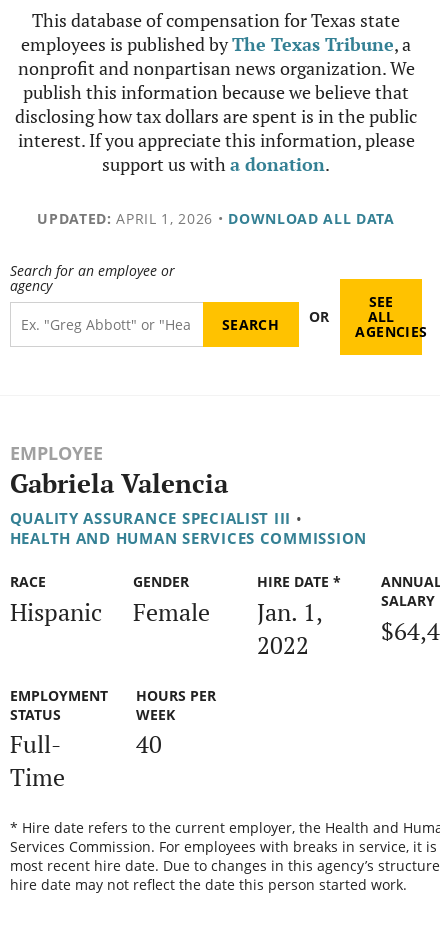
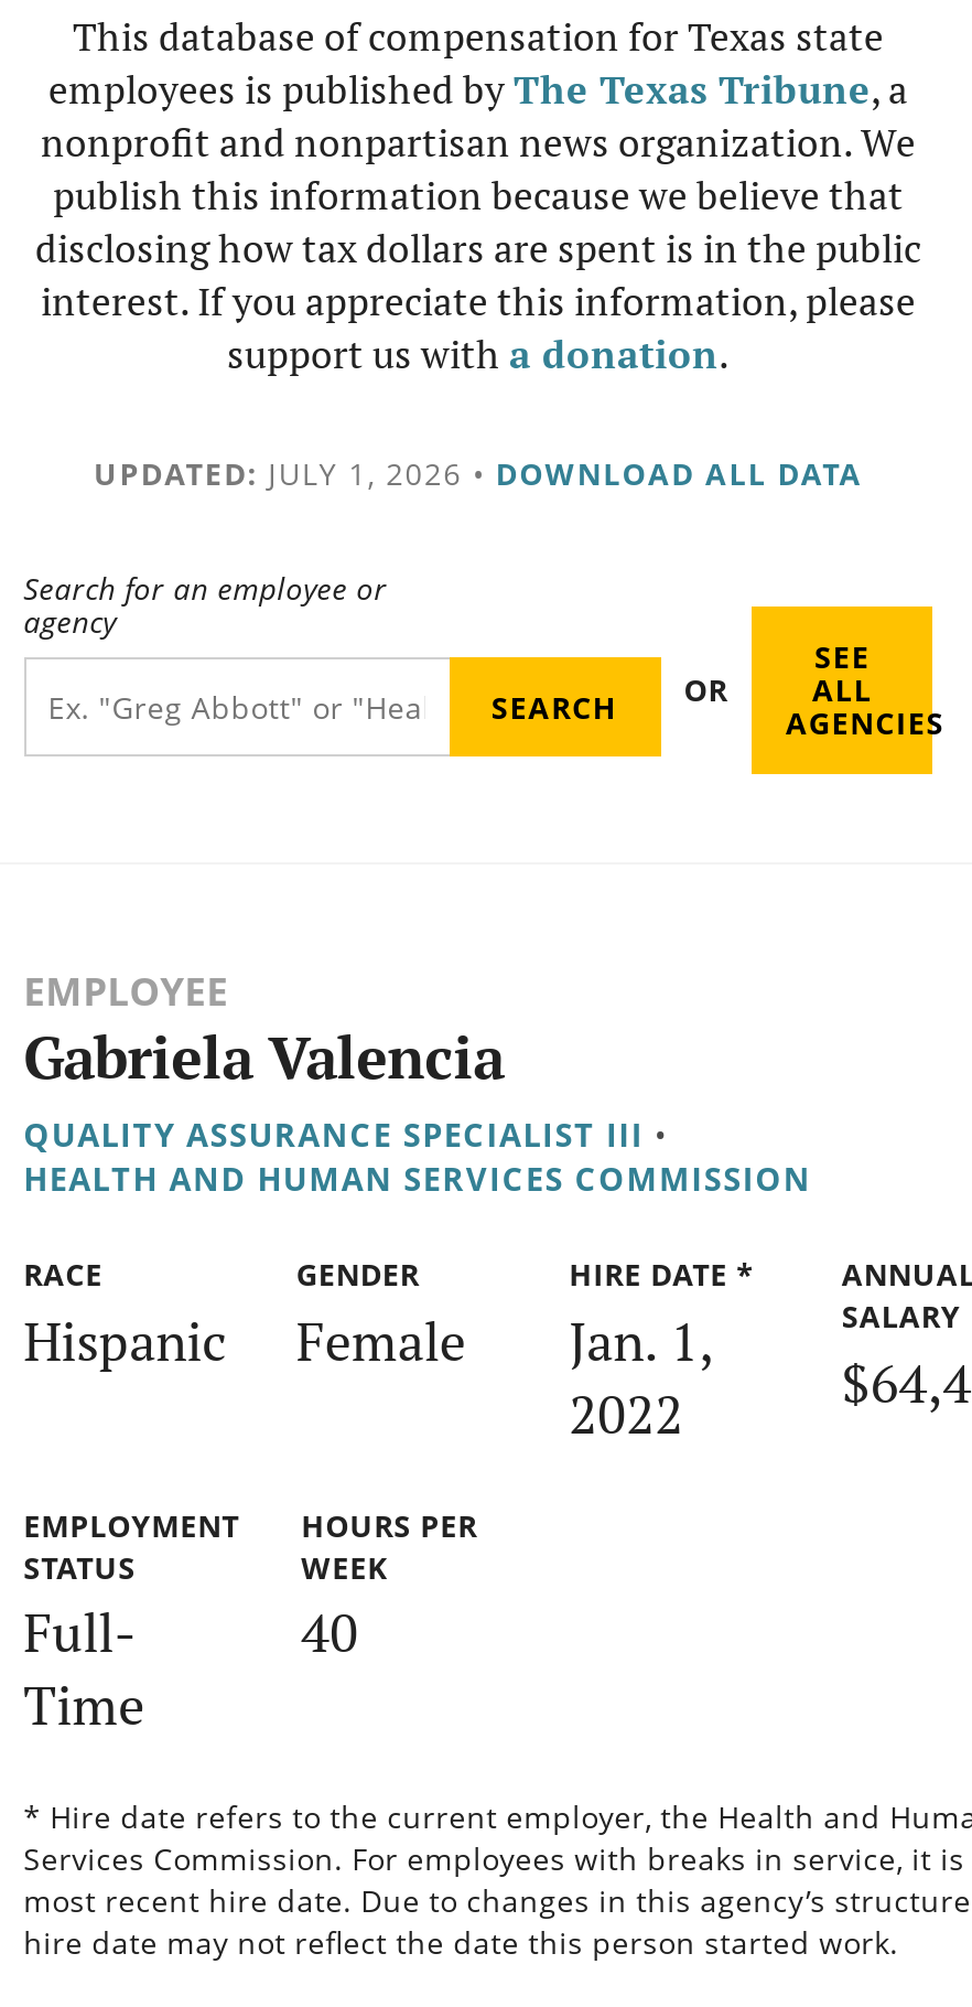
[37,209,395,228] UPDATED: APRIL 1, 2026 • DOWNLOAD ALL DATA -> [94,452,863,494] UPDATED: JULY 1, 2026 • DOWNLOAD ALL DATA

